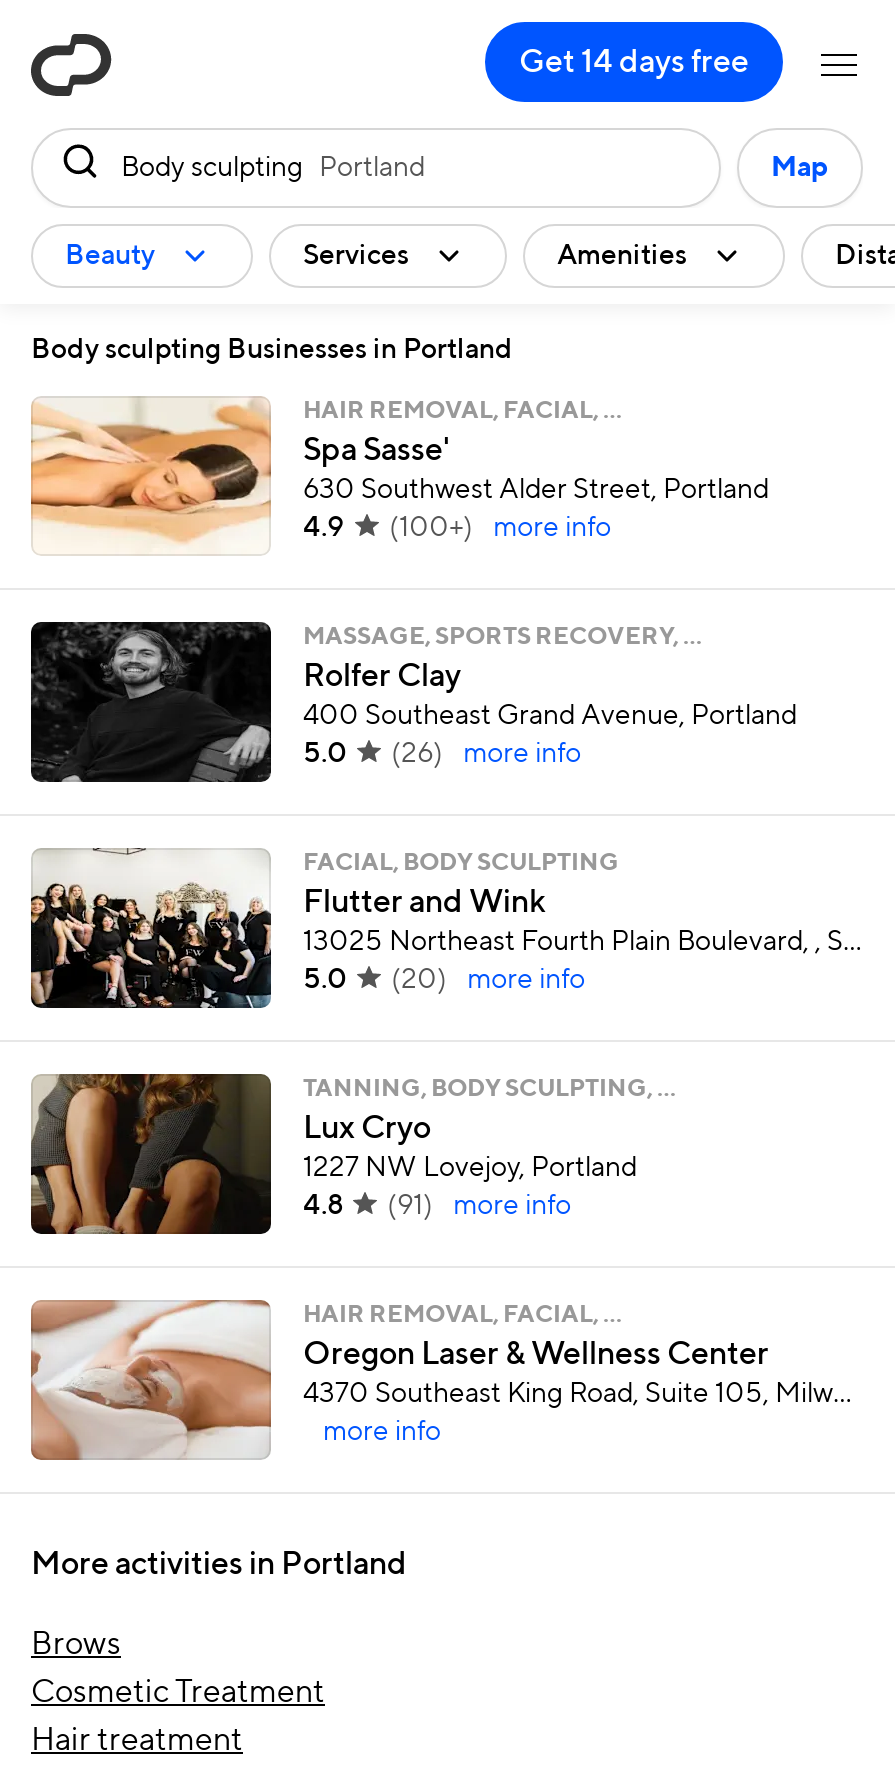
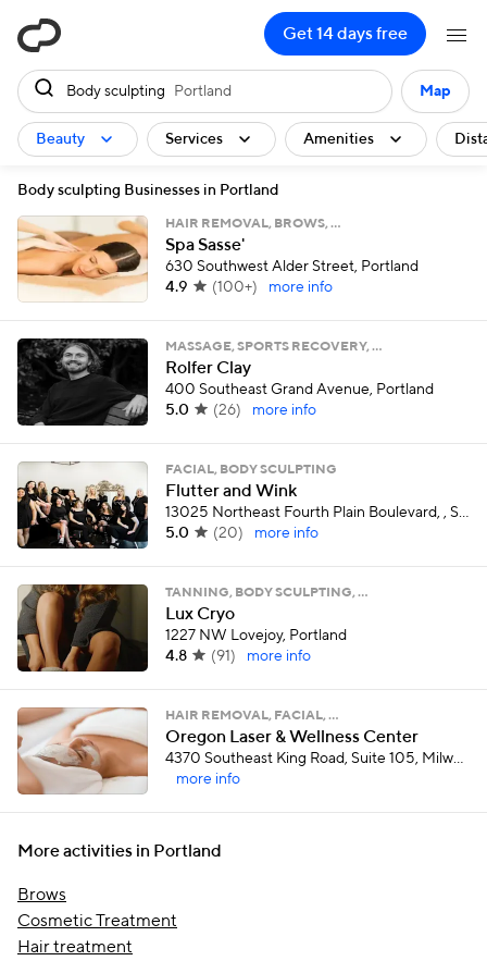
[303,400,621,424] HAIR REMOVAL, FACIAL, … -> [165,218,340,231] HAIR REMOVAL, BROWS, …

